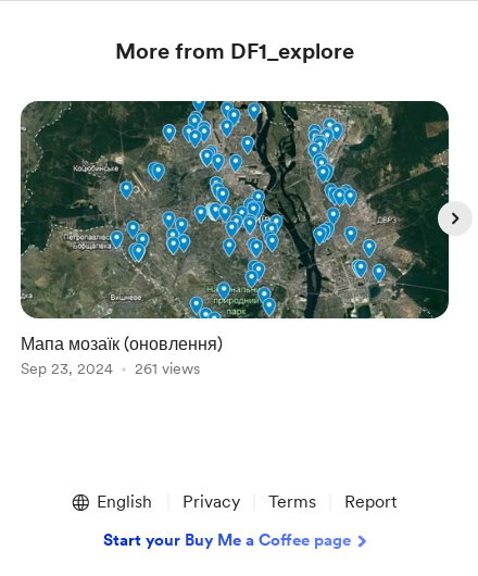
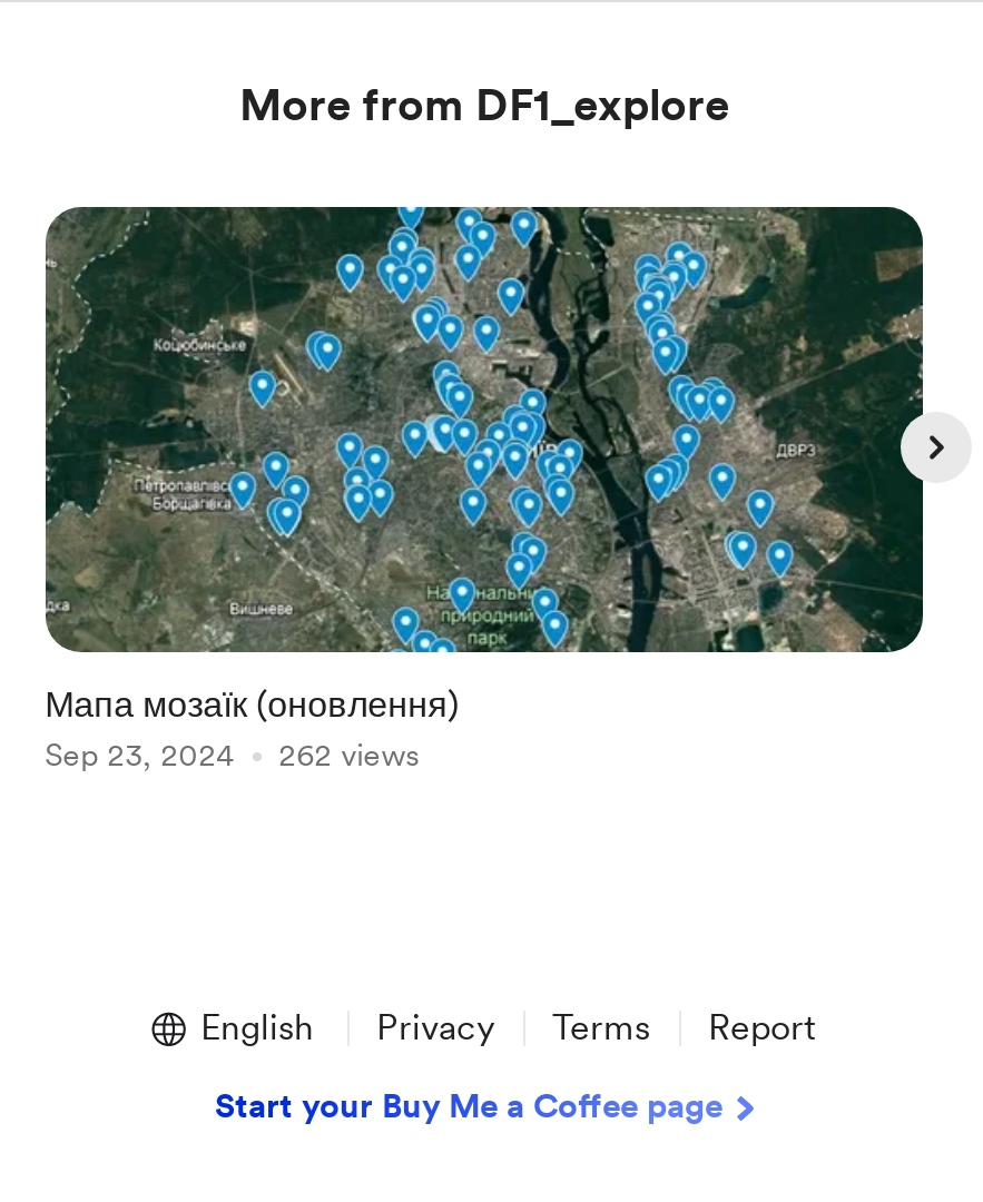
[20,360,200,377] Sep 23, 2024 261 views -> [45,737,419,772] Sep 23, 2024 262 views

